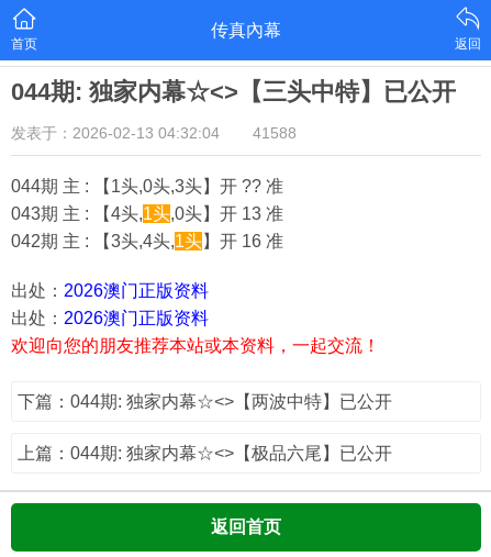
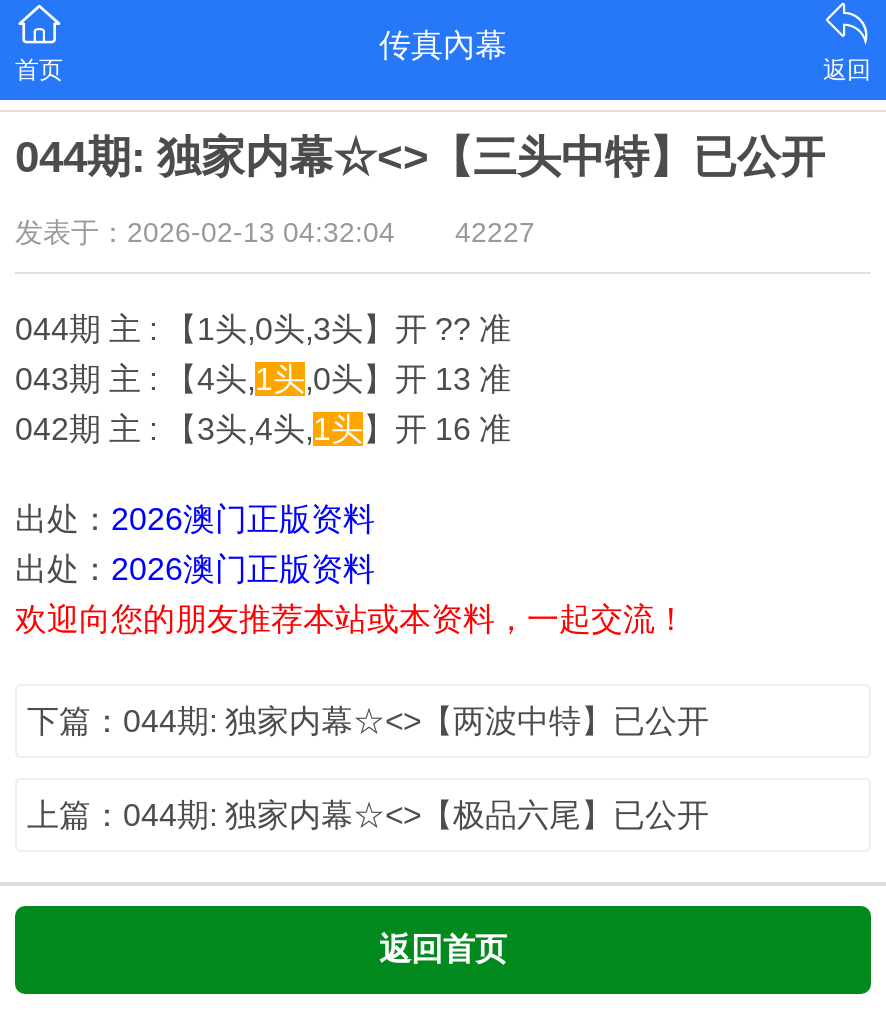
[11,124,297,142] 发表于：2026-02-13 04:32:04 41588 -> [15,216,535,248] 发表于：2026-02-13 04:32:04 42227

